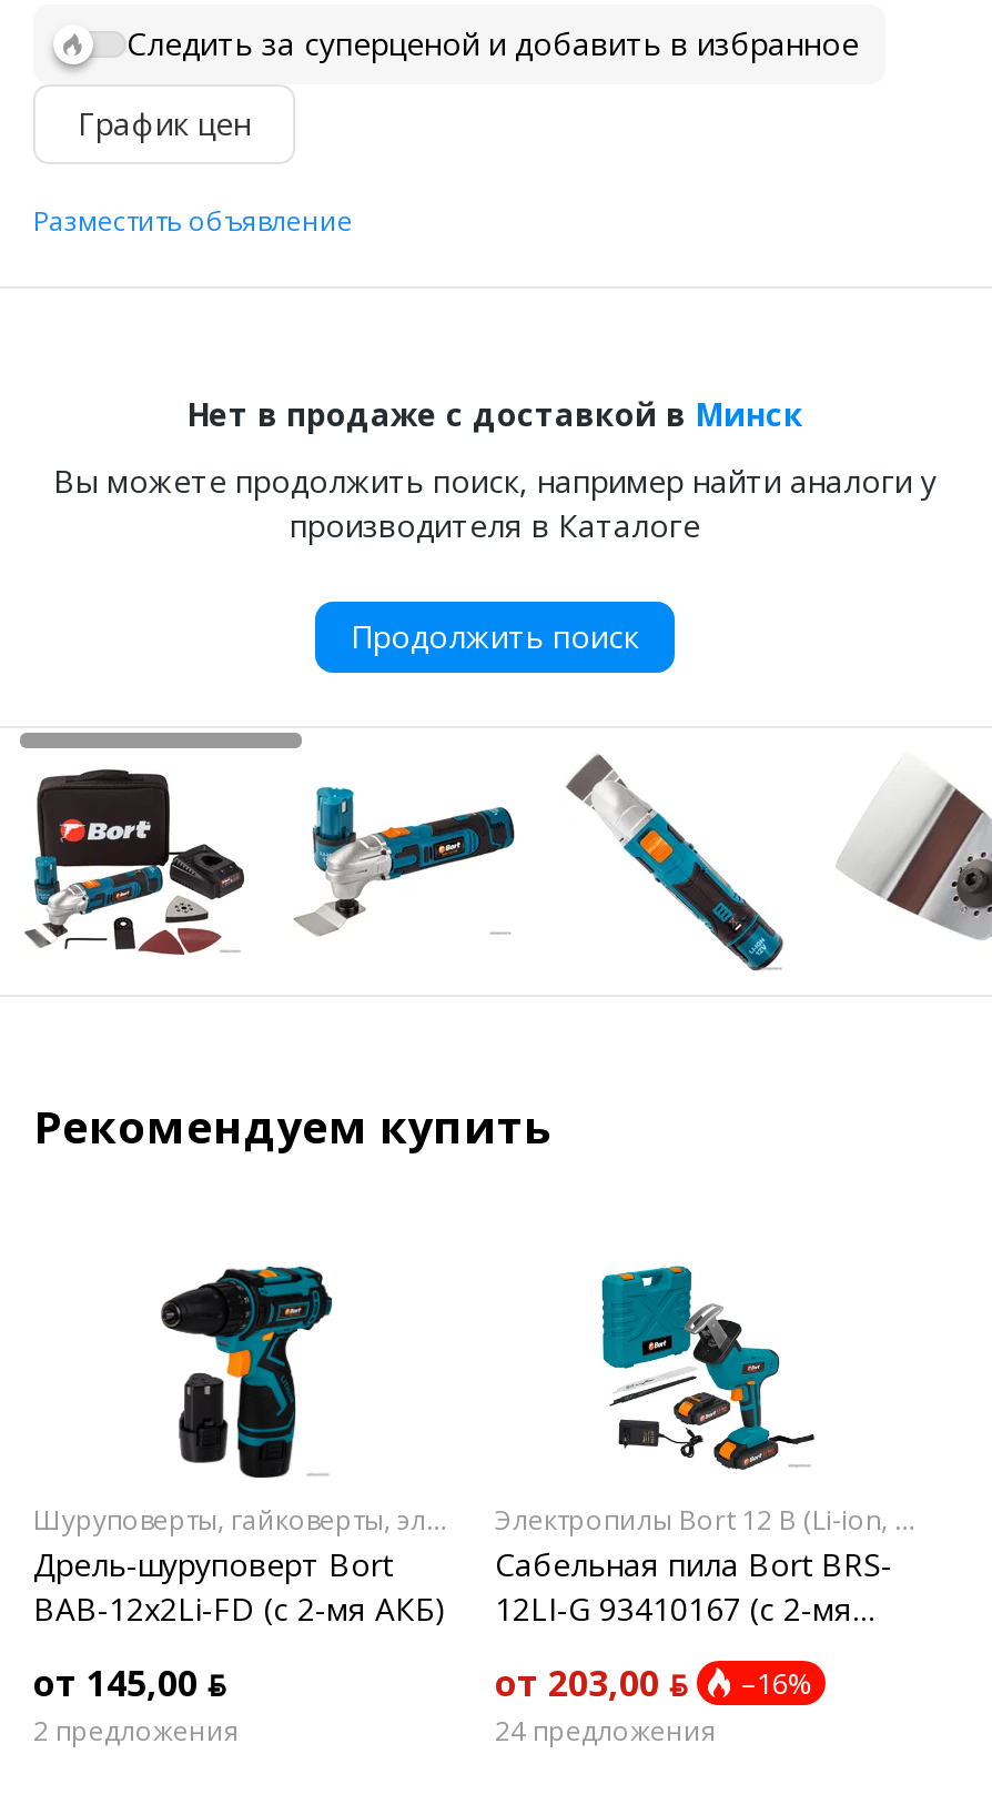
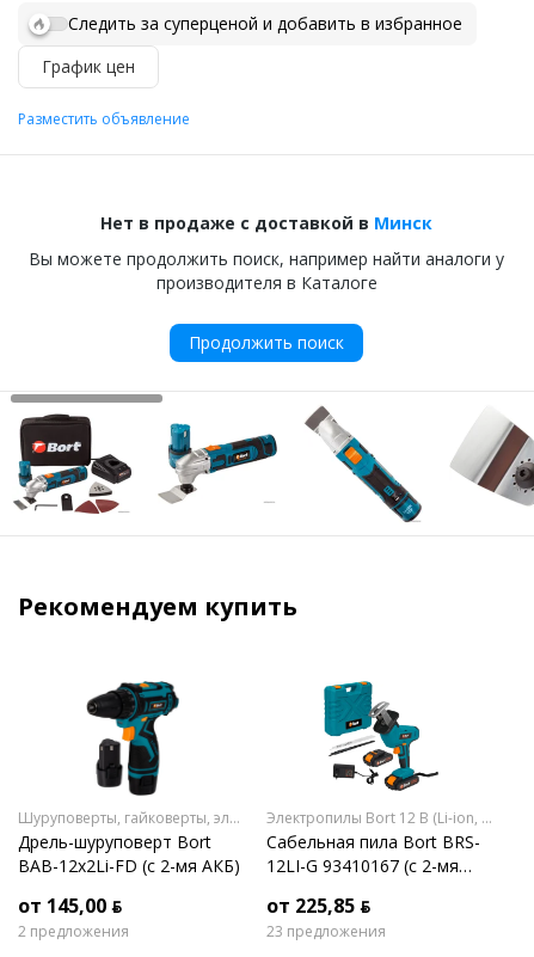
[495,1658,812,1749] от 203,00 ƃ | –16% | 24 предложения -> [266,892,386,941] от 225,85 ƃ | 23 предложения

